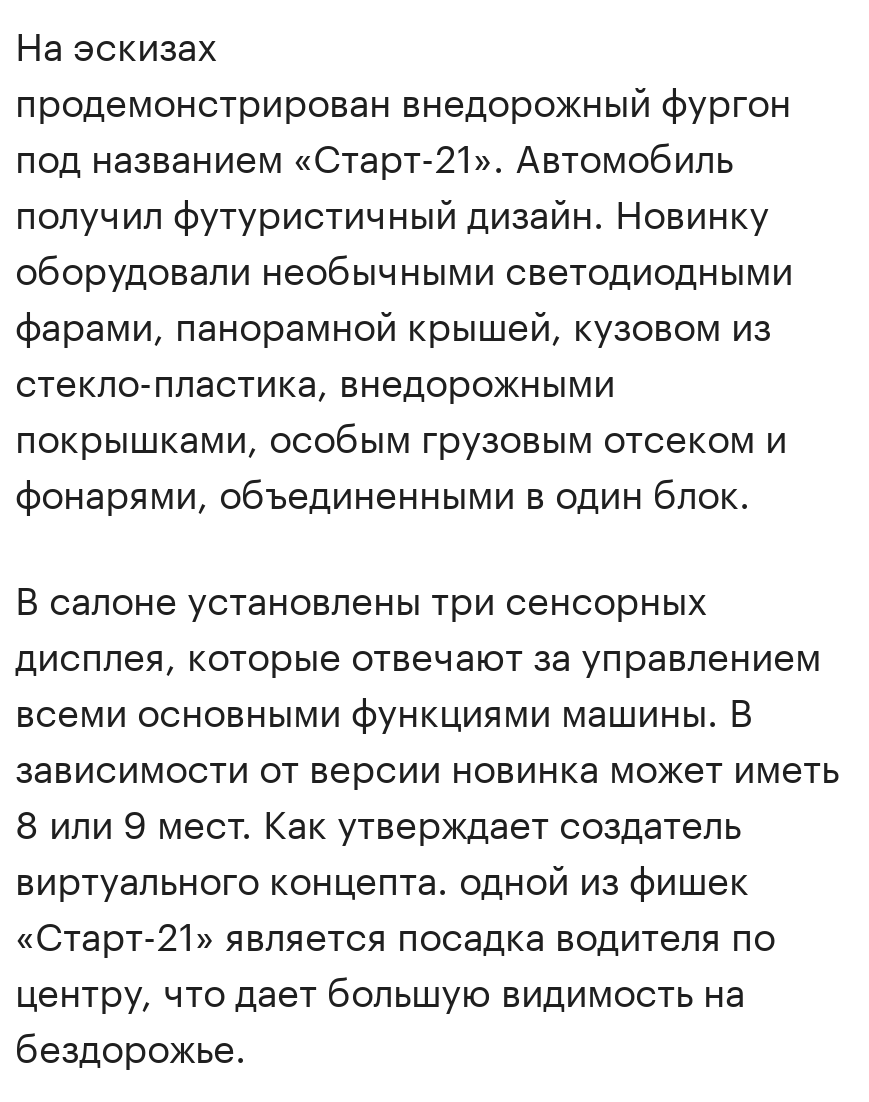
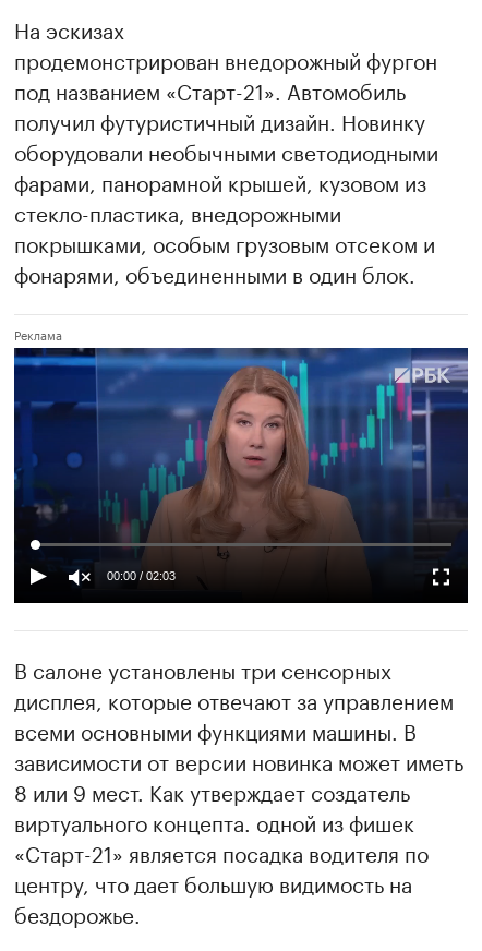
none -> [13,330,469,604] [image] | 00:00 / 02:03

